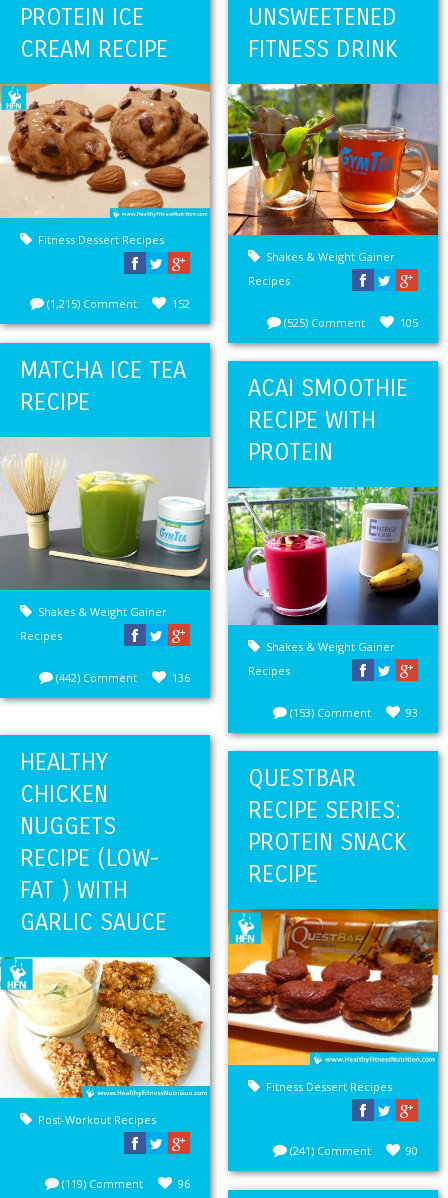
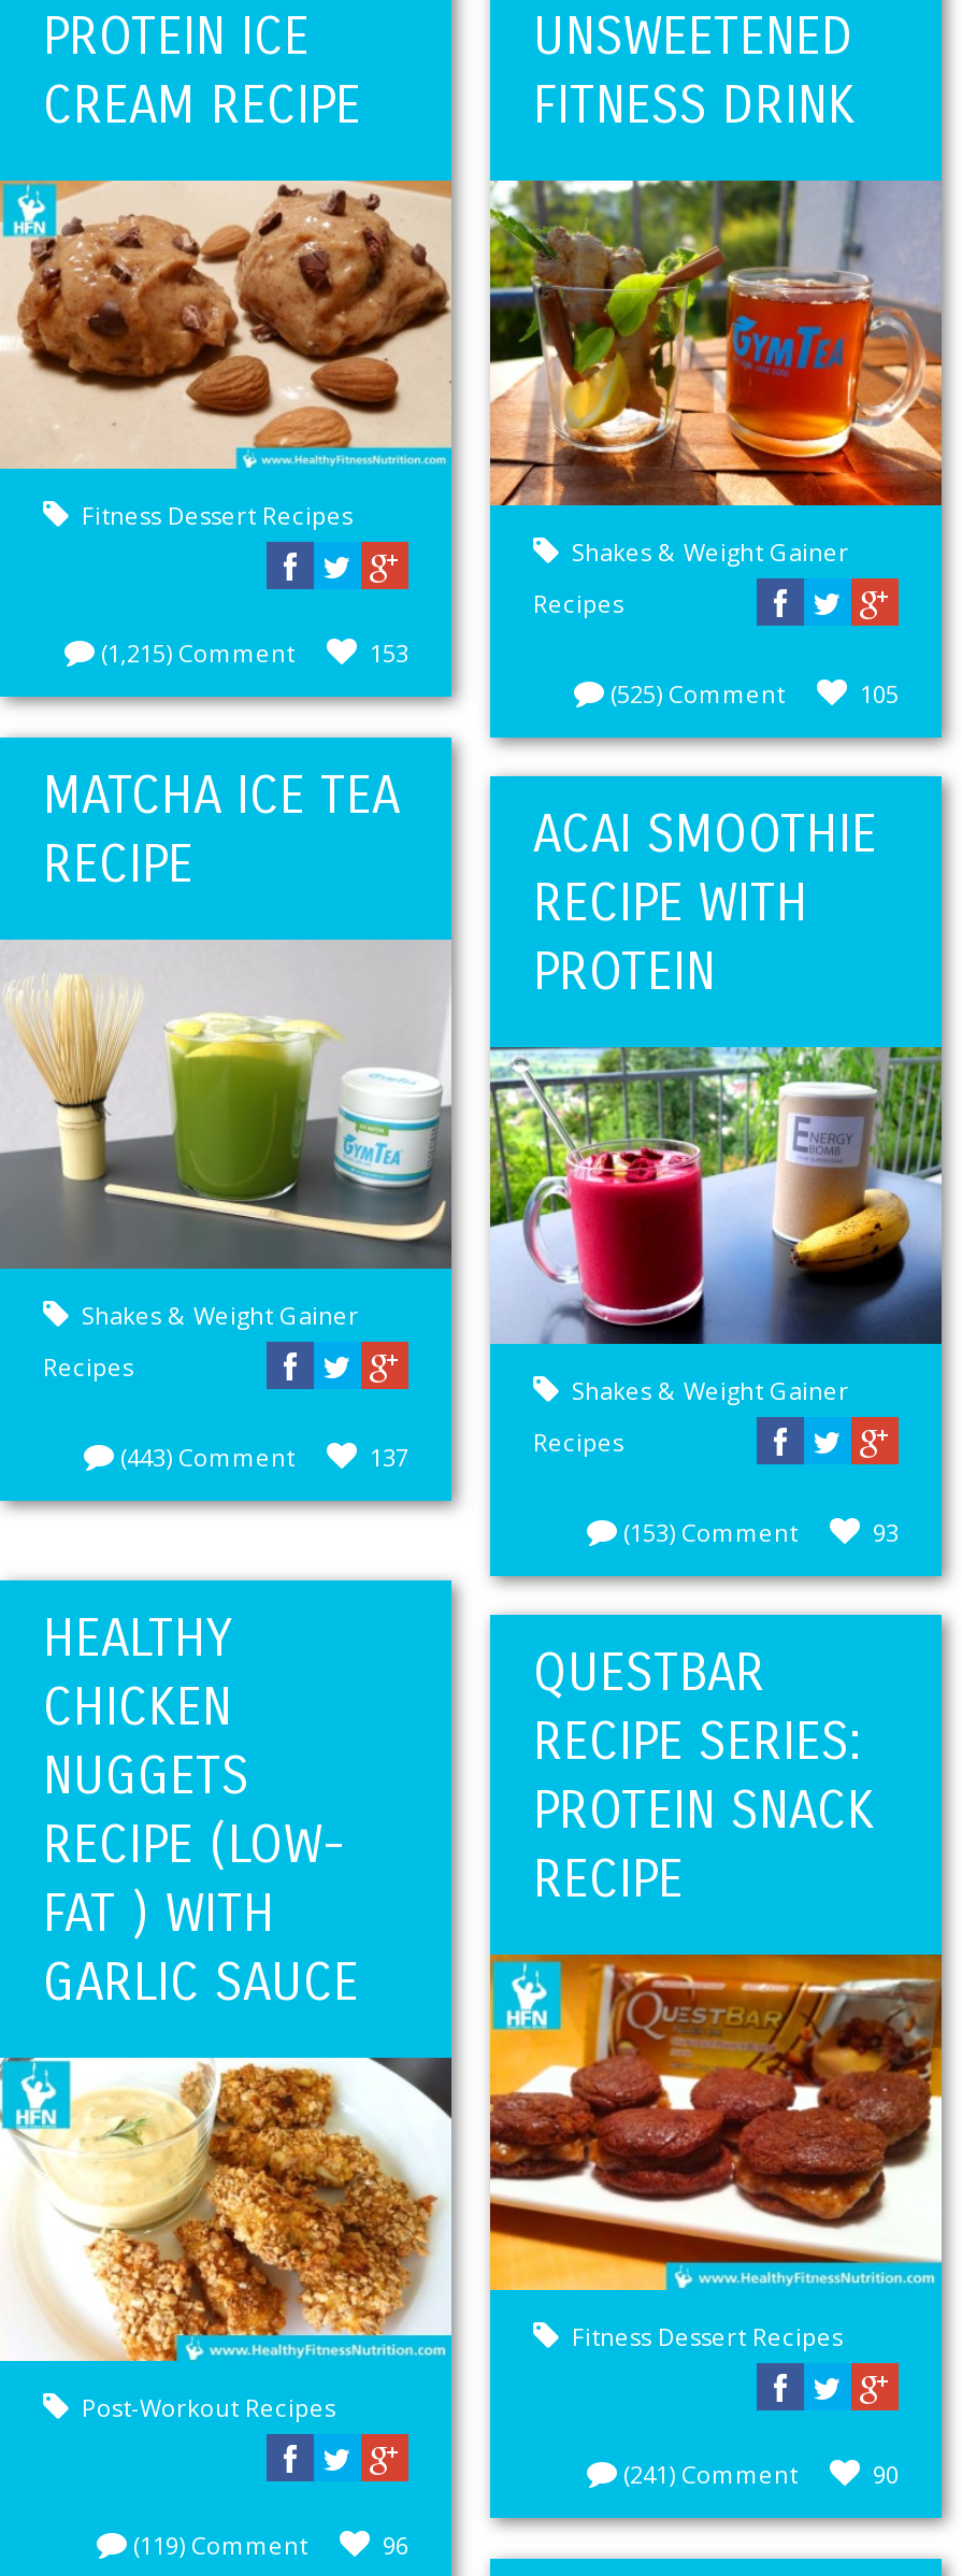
[172,296,190,311] 152 -> [370,638,408,670] 153
[56,670,137,685] (442) Comment -> [120,1442,295,1474] (443) Comment
[172,670,190,685] 136 -> [370,1442,408,1474] 137

